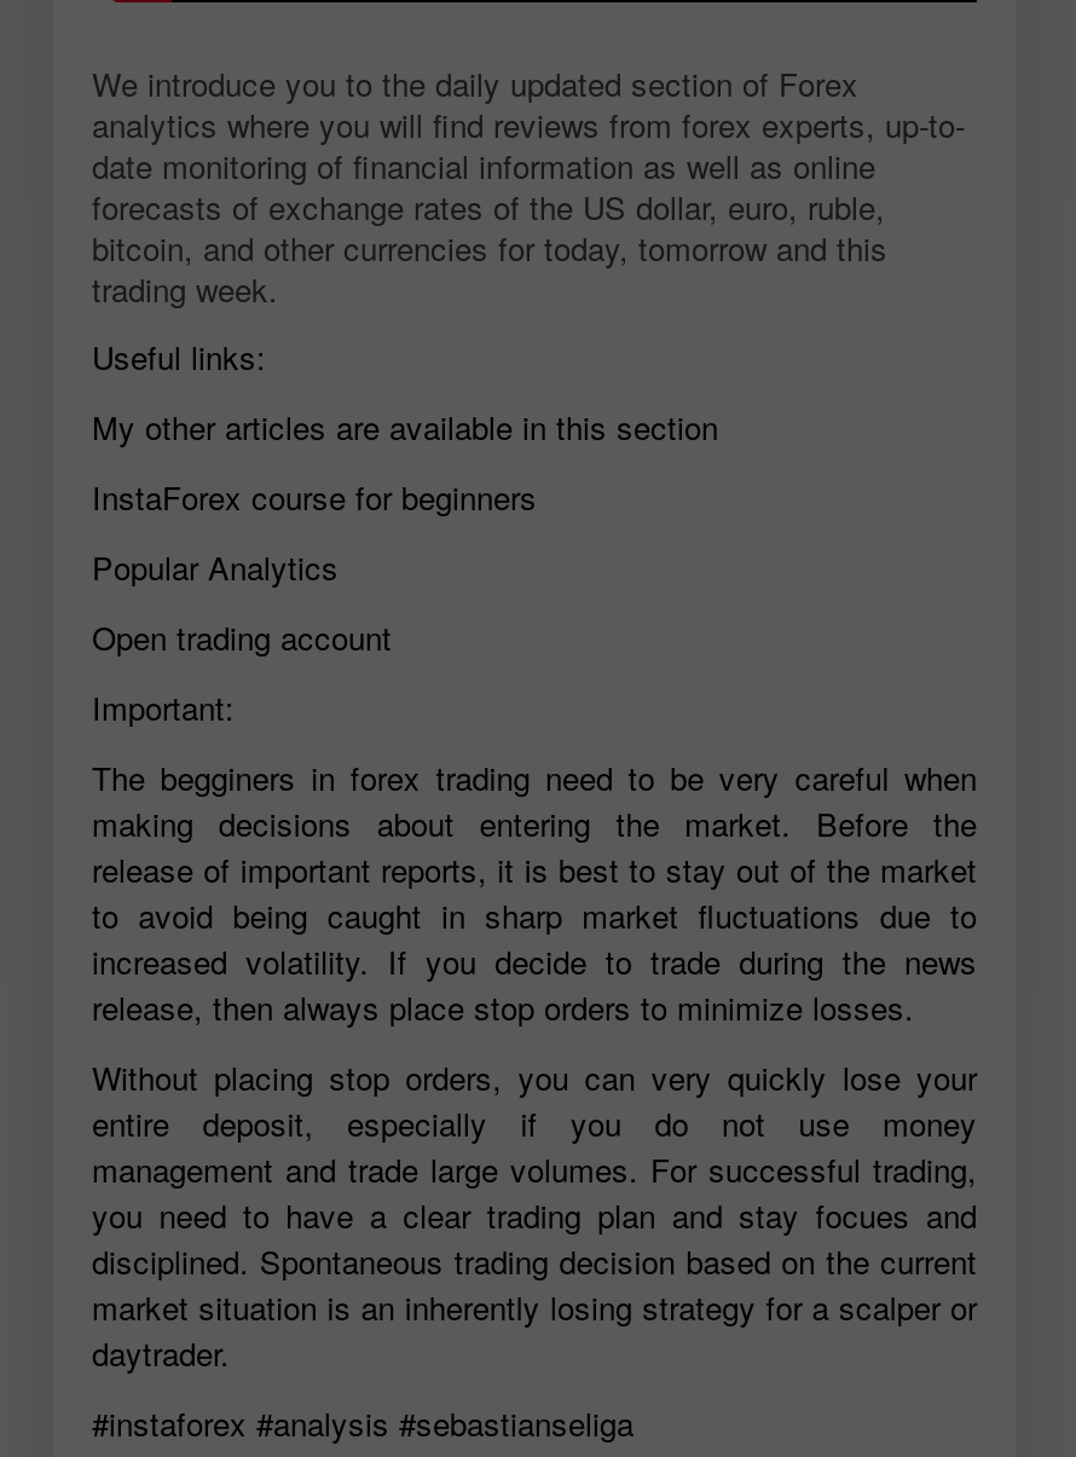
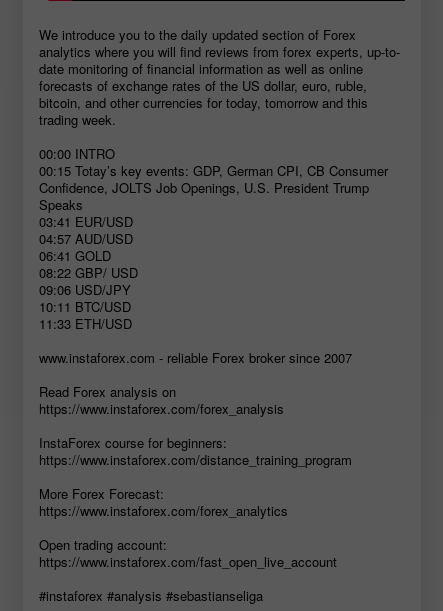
[92,334,977,1376] Useful links: | My other articles are available in this section | InstaForex course for beginners | Popular Analytics | Open trading account | Important: | The begginers in forex trading need to be very careful when | making decisions about entering the market. Before the | release of important reports, it is best to stay out of the market | to avoid being caught in sharp market fluctuations due to | increased volatility. If you decide to trade during the news | release, then always place stop orders to minimize losses. | Without placing stop orders, you can very quickly lose your | entire deposit, especially if you do not use money | management and trade large volumes. For successful trading, | you need to have a clear trading plan and stay focues and | disciplined. Spontaneous trading decision based on the current | market situation is an inherently losing strategy for a scalper or | daytrader. -> [39,144,388,571] 00:00 INTRO | 00:15 Totay’s key events: GDP, German CPI, CB Consumer | Confidence, JOLTS Job Openings, U.S. President Trump | Speaks | 03:41 EUR/USD | 04:57 AUD/USD | 06:41 GOLD | 08:22 GBP/ USD | 09:06 USD/JPY | 10:11 BTC/USD | 11:33 ETH/USD | www.instaforex.com - reliable Forex broker since 2007 | Read Forex analysis on | https://www.instaforex.com/forex_analysis | InstaForex course for beginners: | https://www.instaforex.com/distance_training_program | More Forex Forecast: | https://www.instaforex.com/forex_analytics | Open trading account: | https://www.instaforex.com/fast_open_live_account

